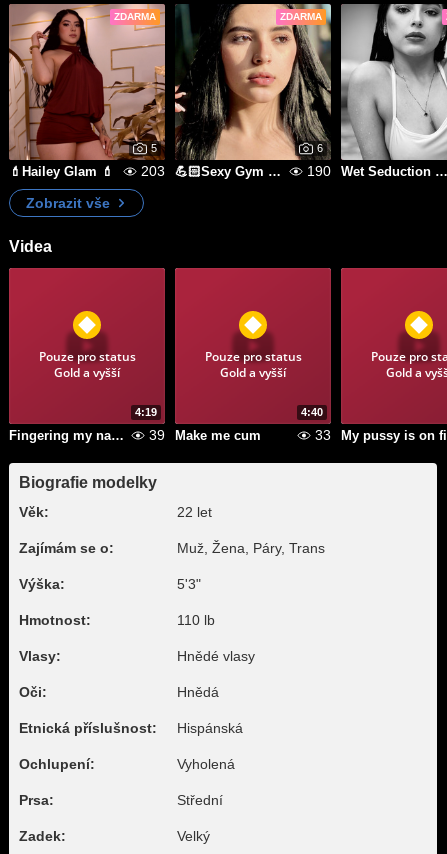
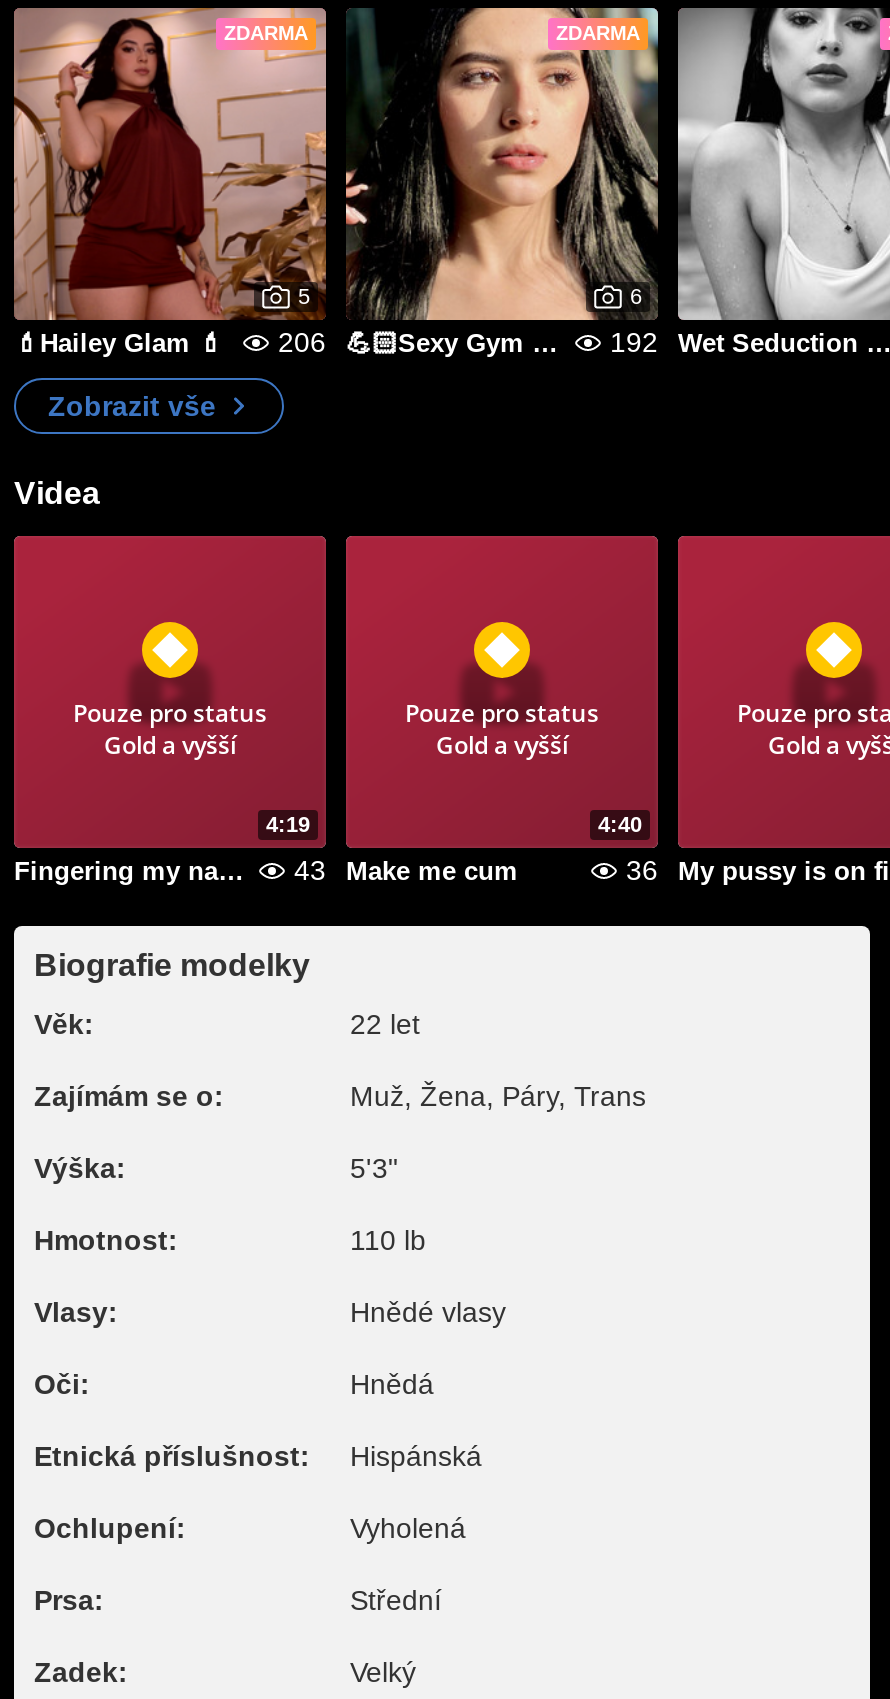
[141,163,165,179] 203 -> [278,326,326,358] 206
[307,163,331,179] 190 -> [610,326,658,358] 192
[149,427,165,443] 39 -> [294,854,326,886] 43
[315,427,331,443] 33 -> [626,854,658,886] 36

